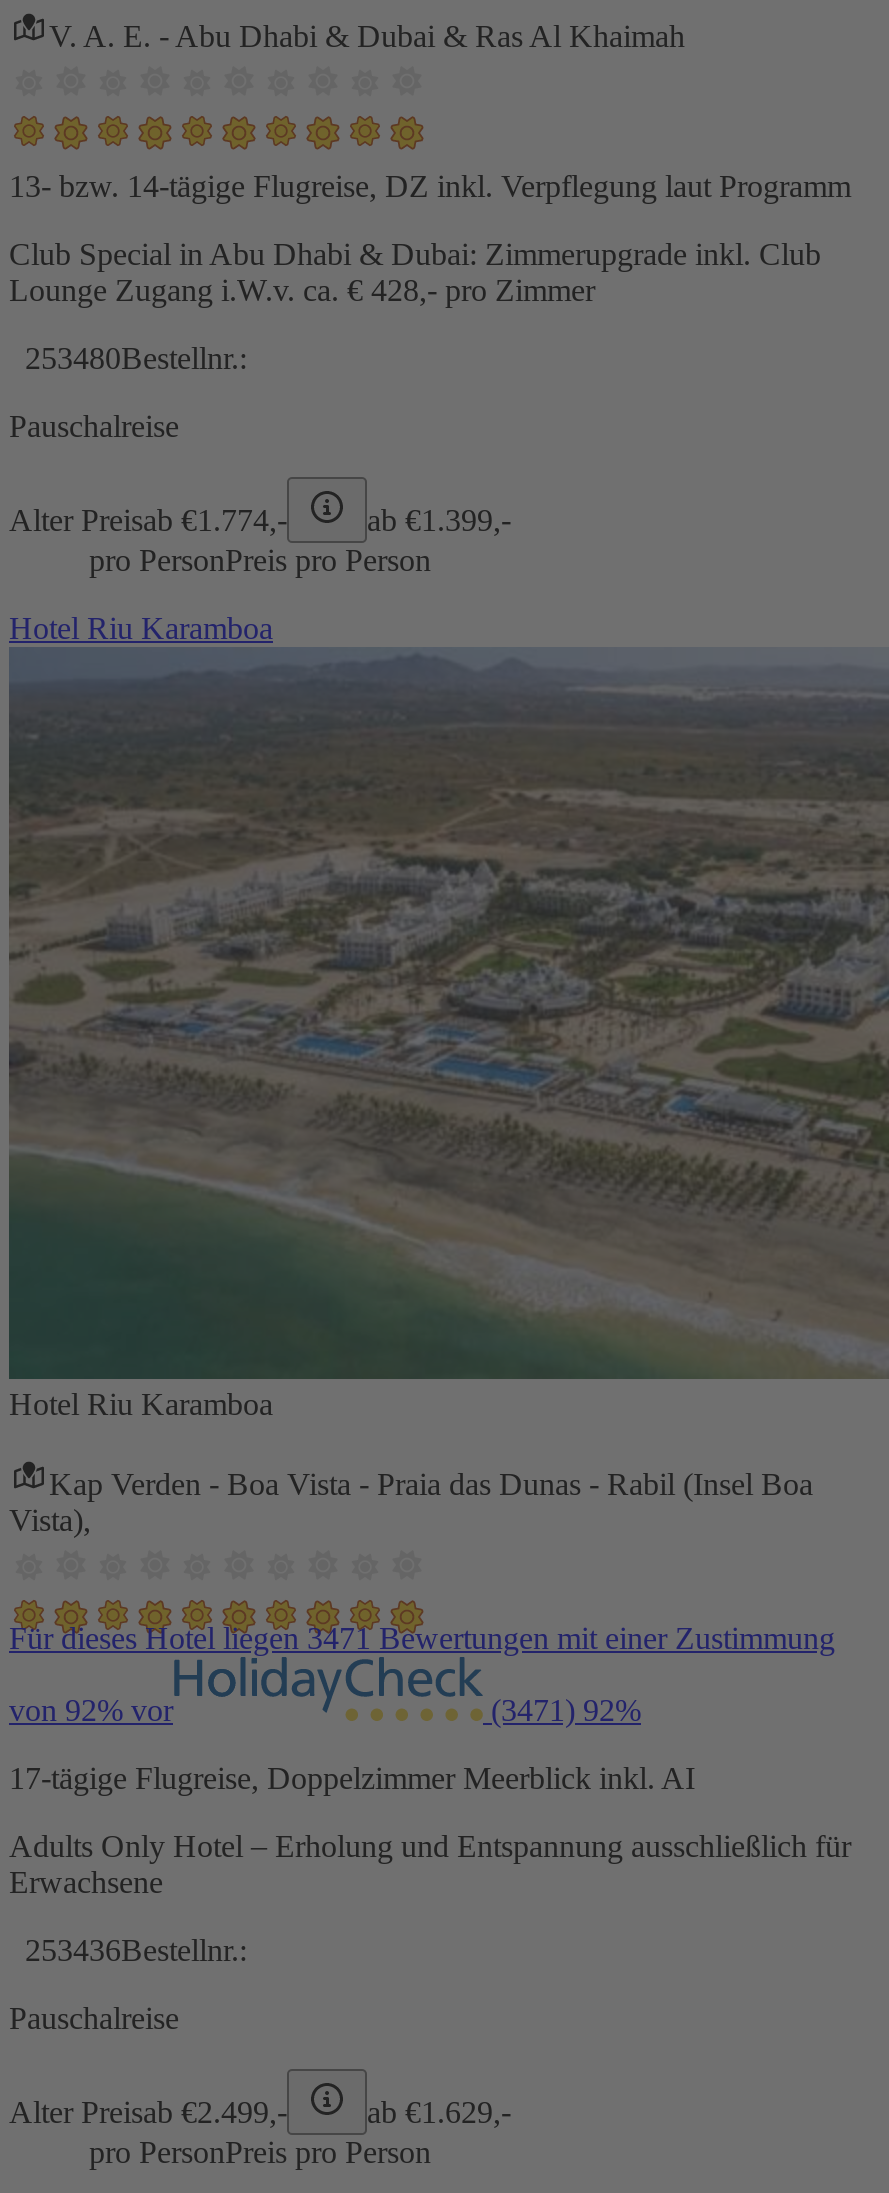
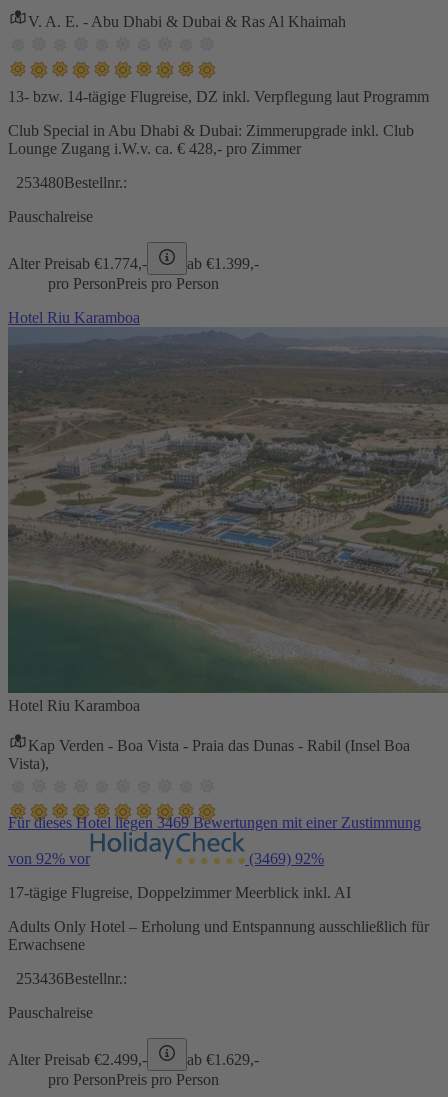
[9,1620,835,1654] Für dieses Hotel liegen 3471 Bewertungen mit einer Zustimmung -> [8,813,421,830] Für dieses Hotel liegen 3469 Bewertungen mit einer Zustimmung
[483,1692,641,1726] (3471) 92% -> [245,849,324,866] (3469) 92%

